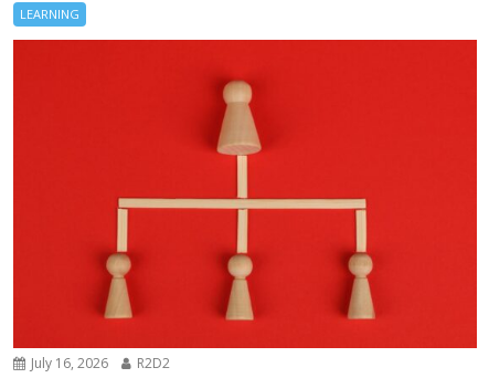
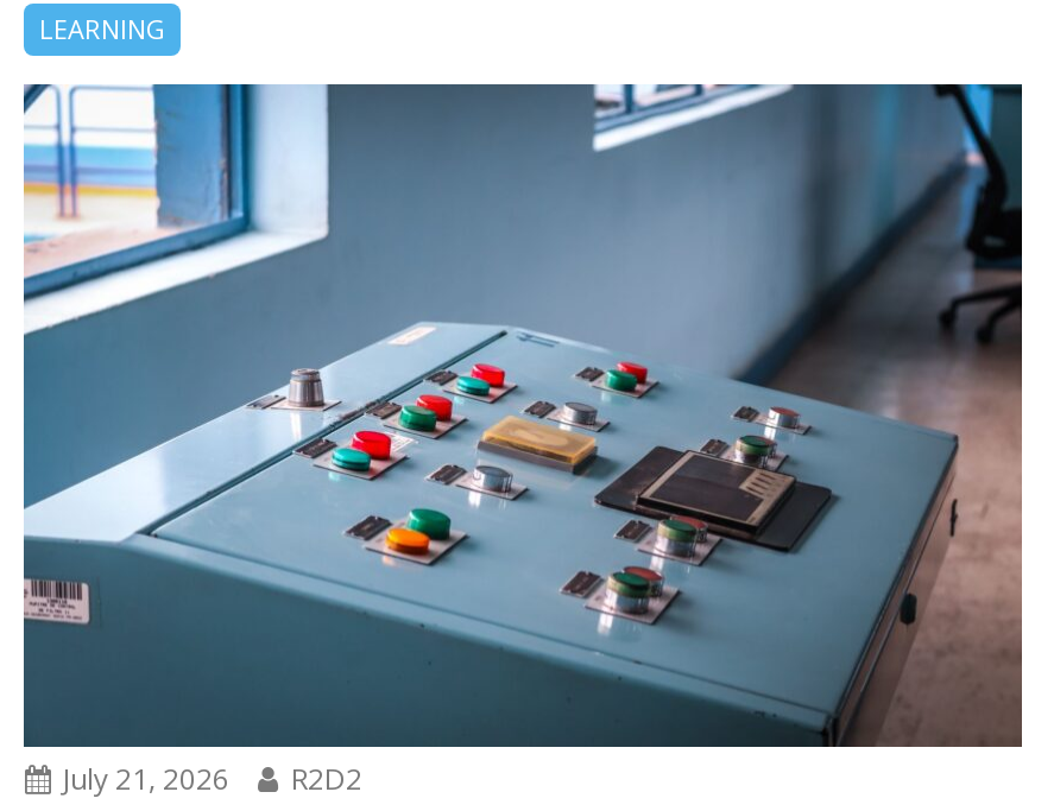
[12,39,478,372] [image] | July 16, 2026 R2D2 -> [21,82,1024,799] [image] | July 21, 2026 R2D2

